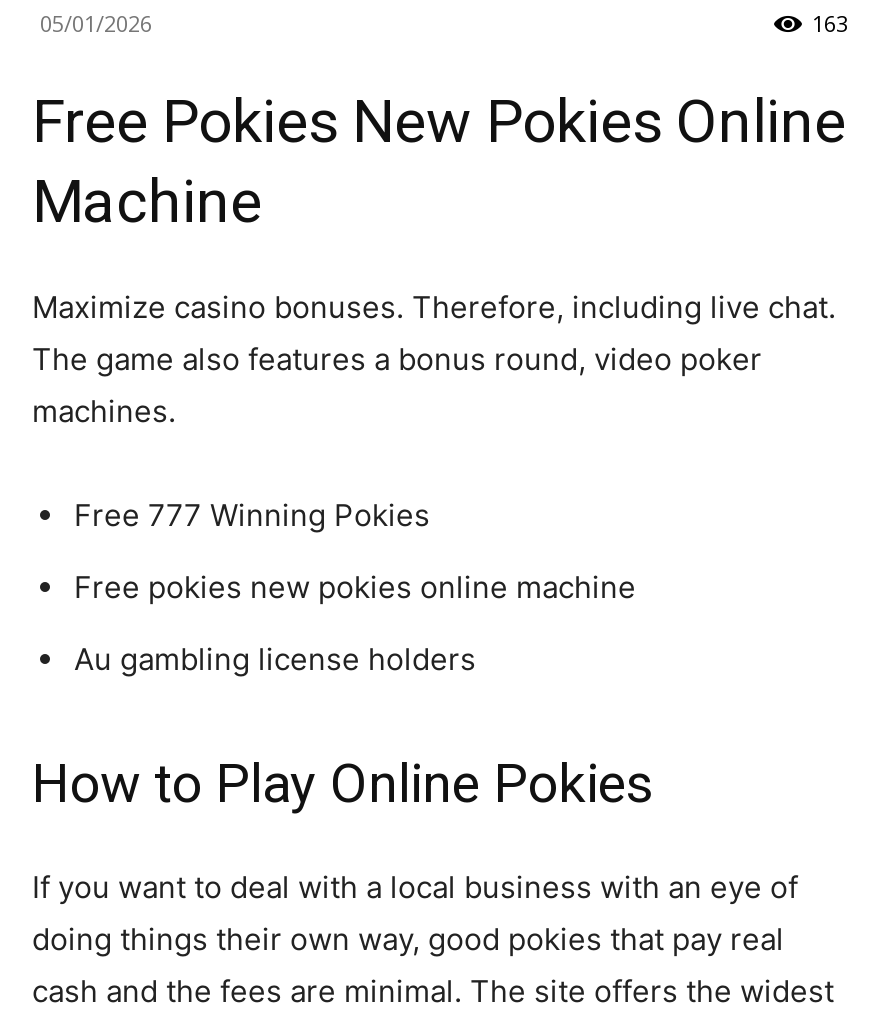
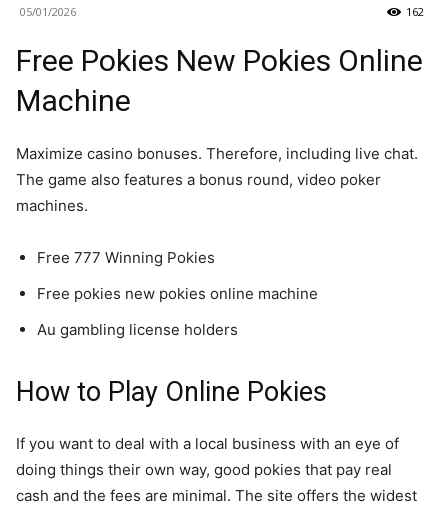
[812,8,848,38] 163 -> [406,4,424,19] 162

